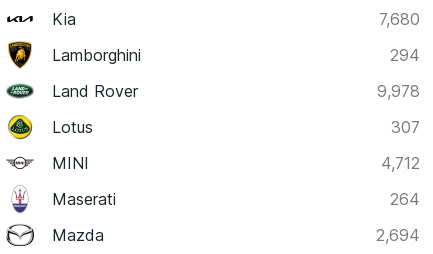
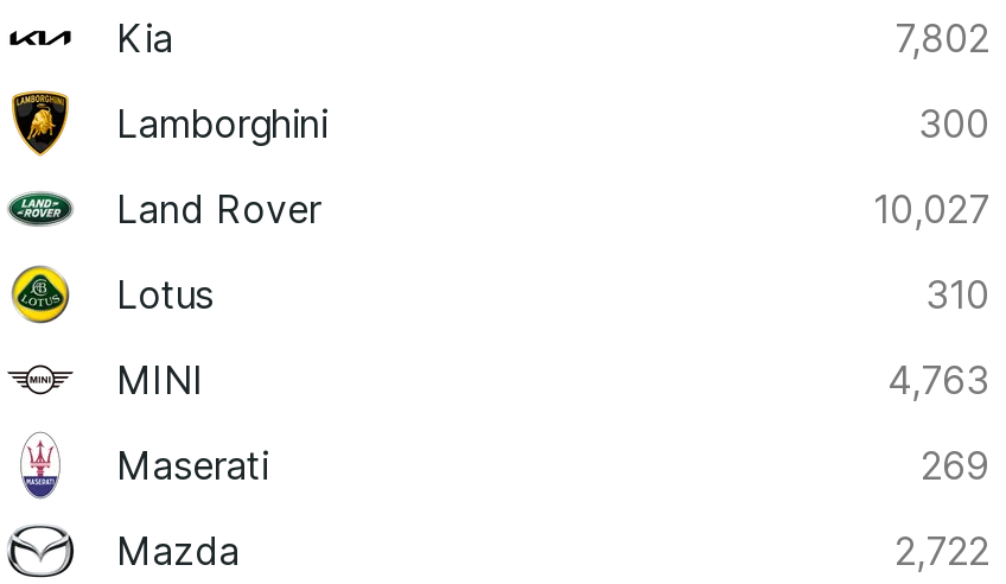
[379,8,420,28] 7,680 -> [894,13,989,61] 7,802
[390,44,420,64] 294 -> [918,99,989,146] 300
[377,80,420,100] 9,978 -> [873,184,989,231] 10,027
[391,116,420,136] 307 -> [925,269,989,317] 310
[381,152,420,172] 4,712 -> [887,355,989,402] 4,763
[390,188,420,208] 264 -> [921,440,989,488] 269
[376,224,420,244] 2,694 -> [894,526,989,573] 2,722

